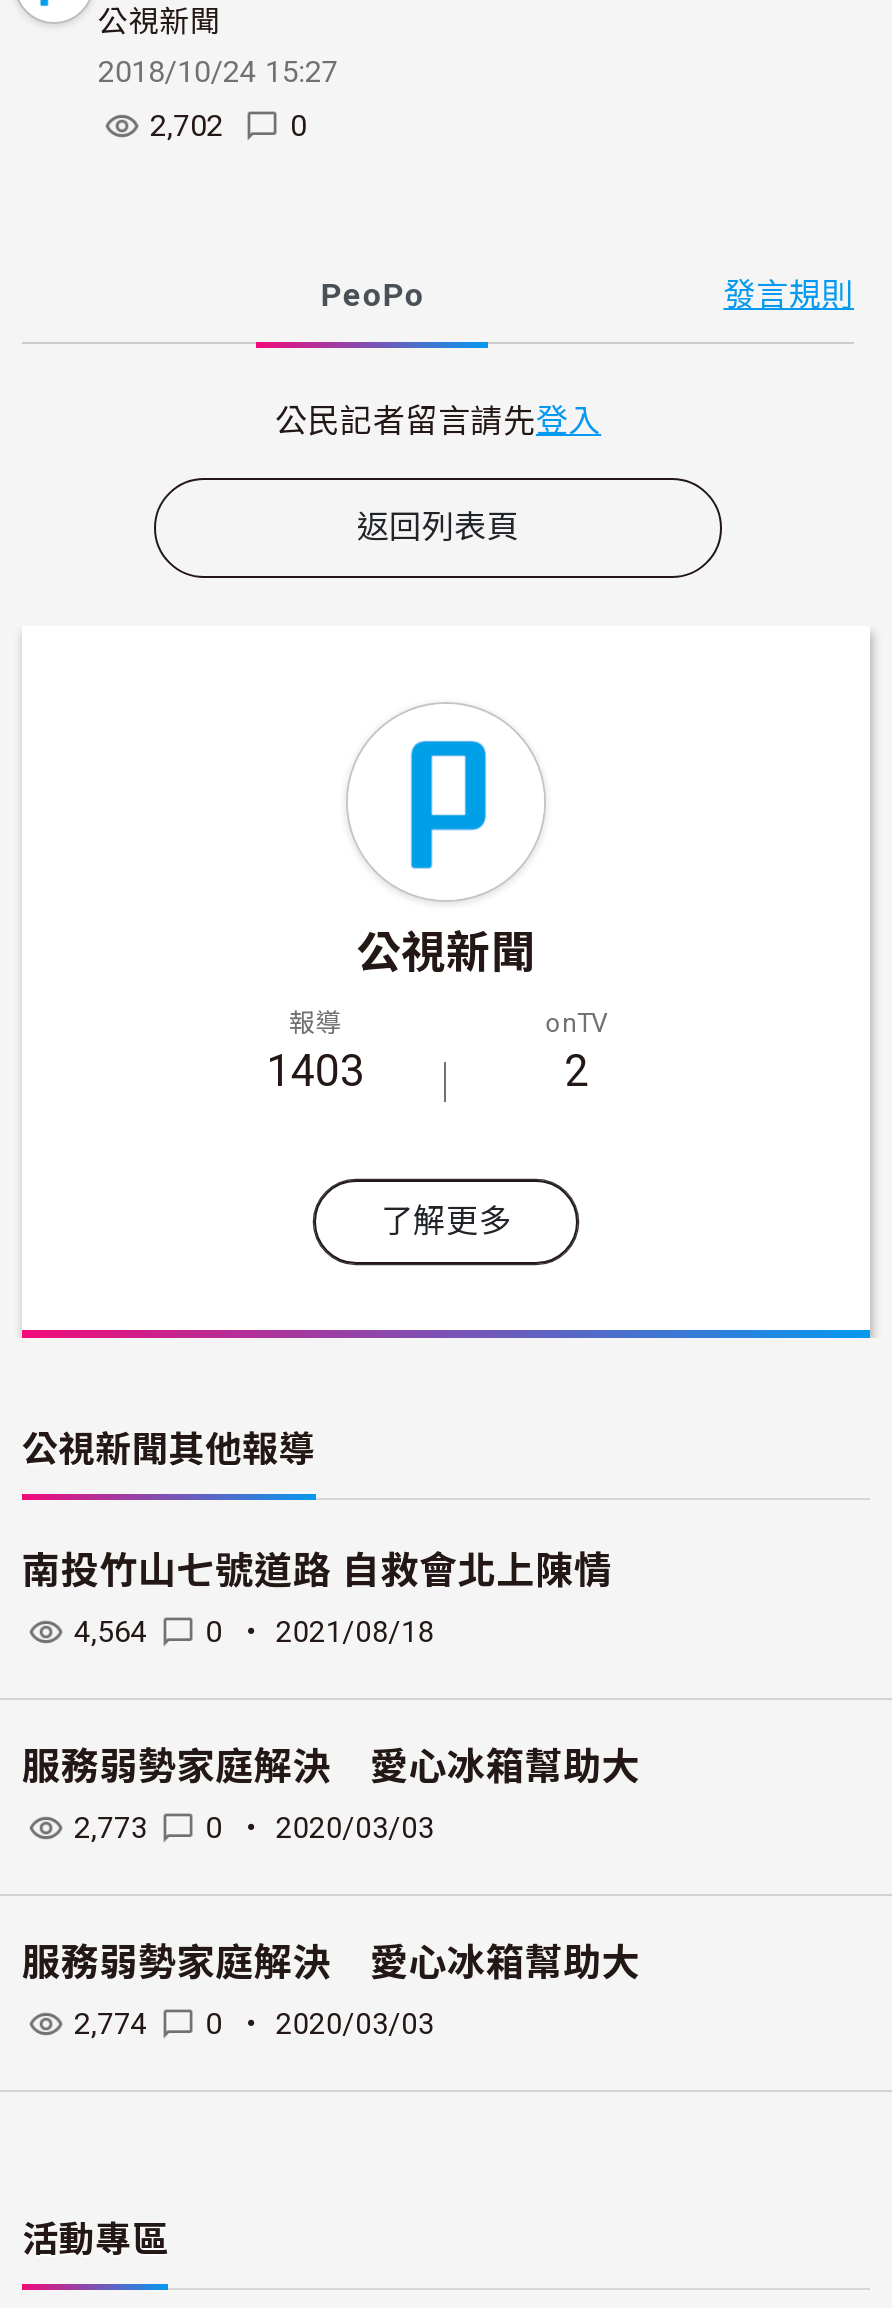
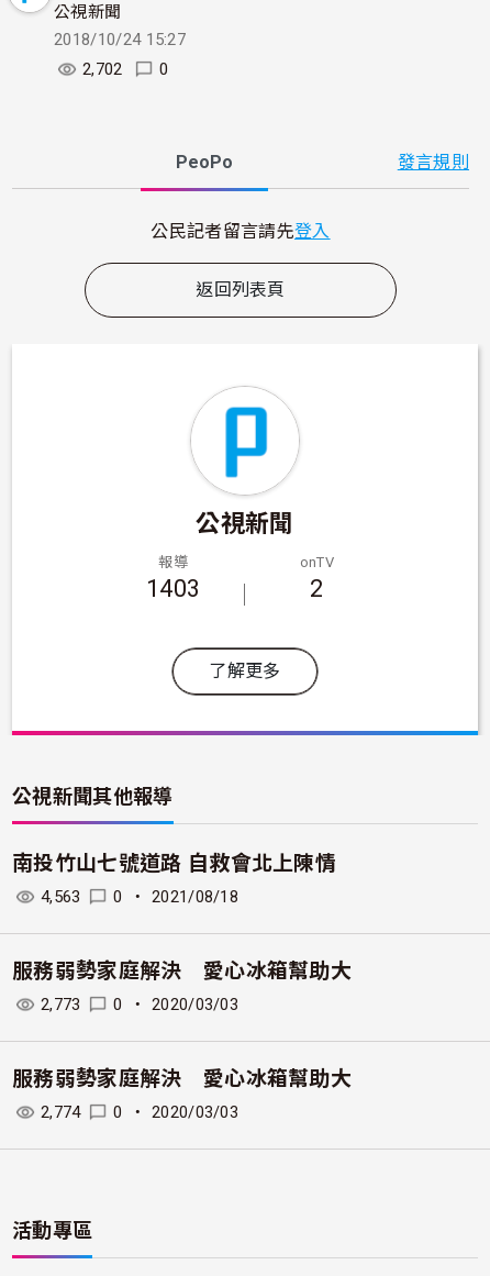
[74,1615,434,1651] 4,564 0 ・2021/08/18 -> [41,887,239,907] 4,563 0 ・2021/08/18

